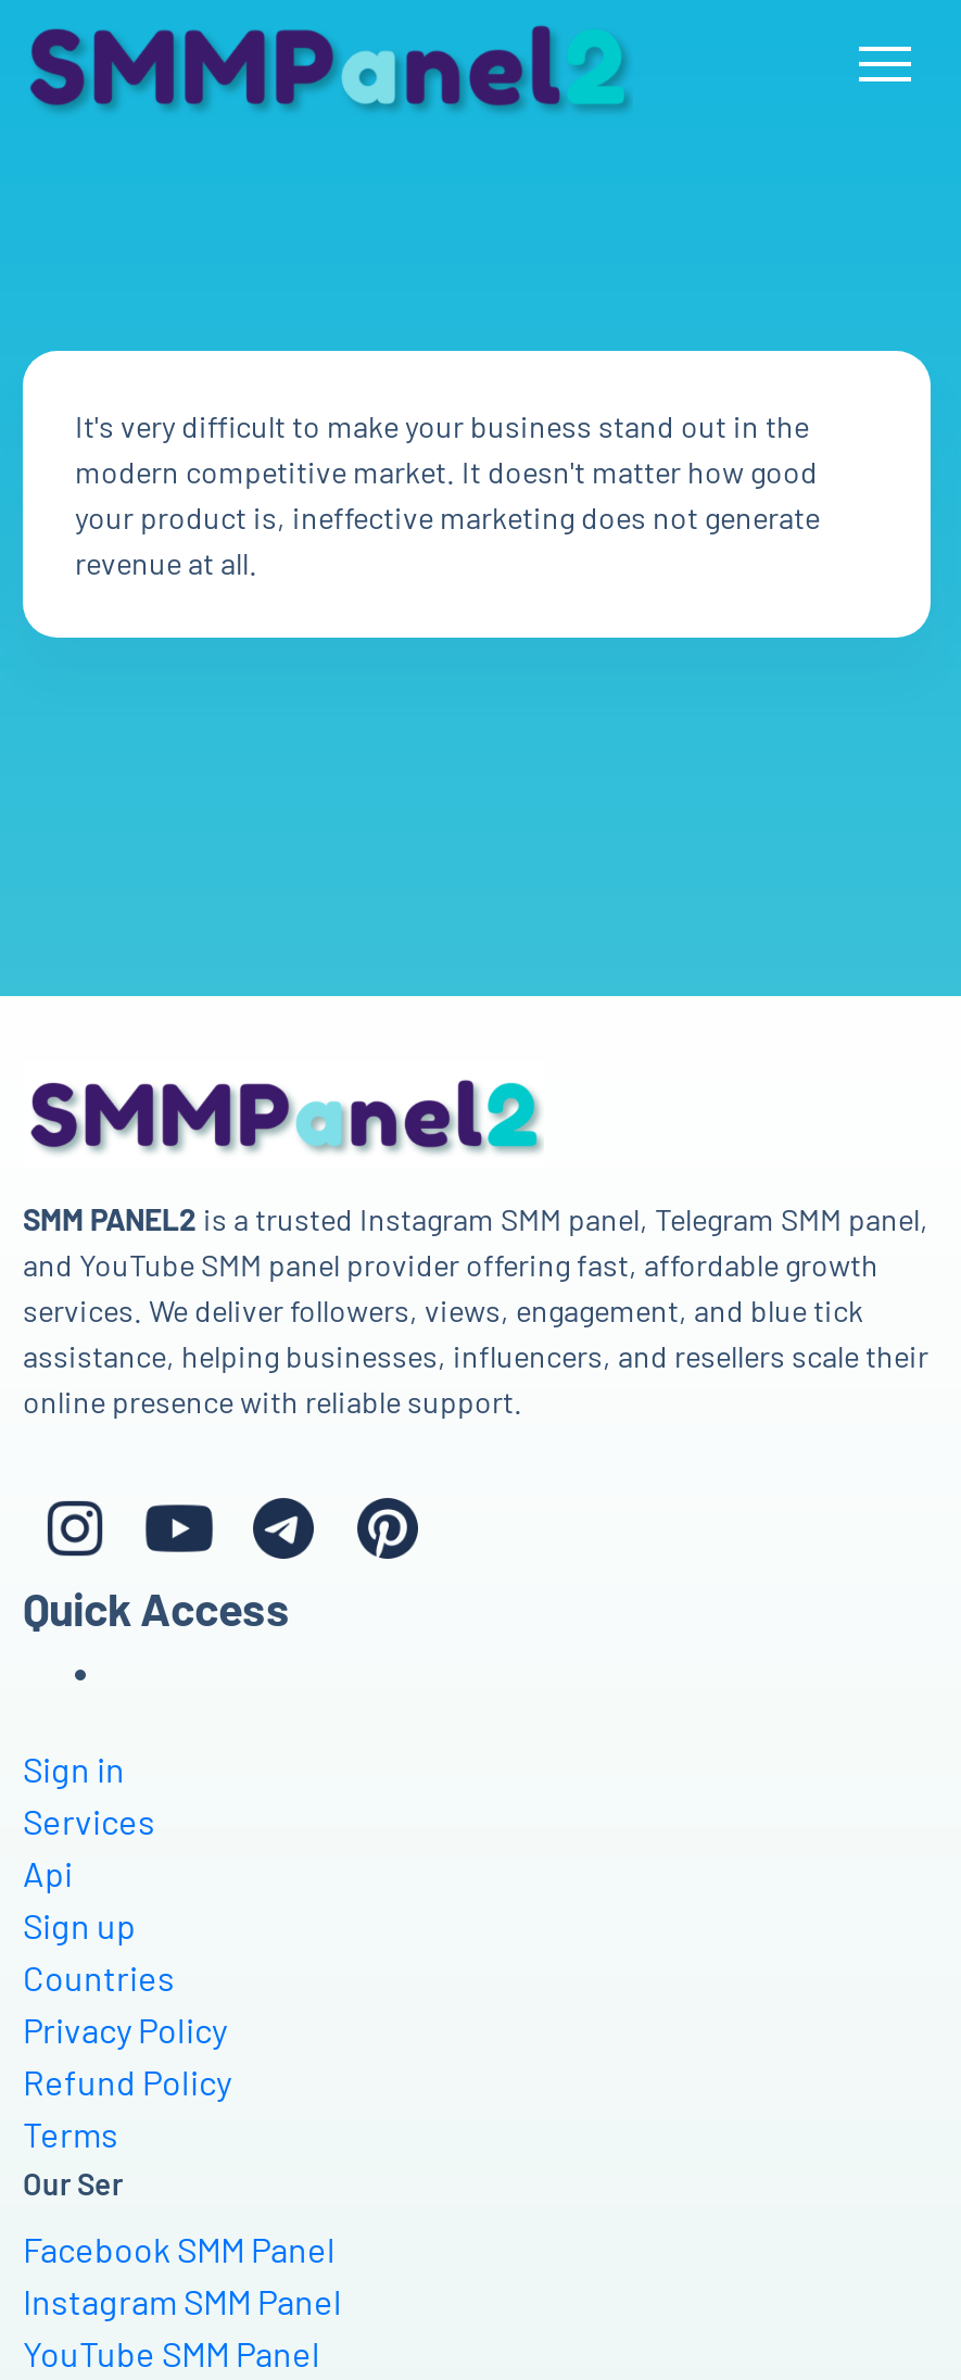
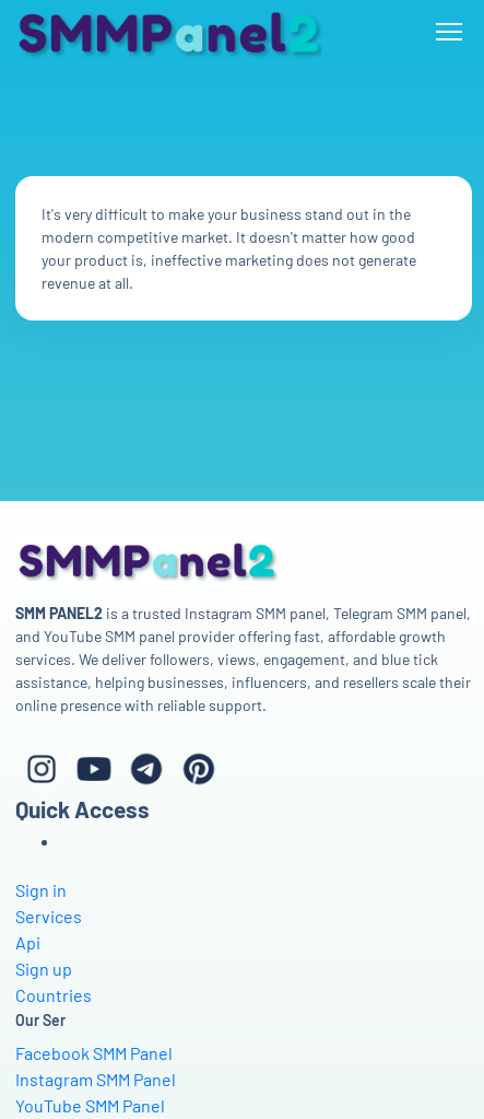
[23,2008,231,2154] Privacy Policy | Refund Policy | Terms -> none

